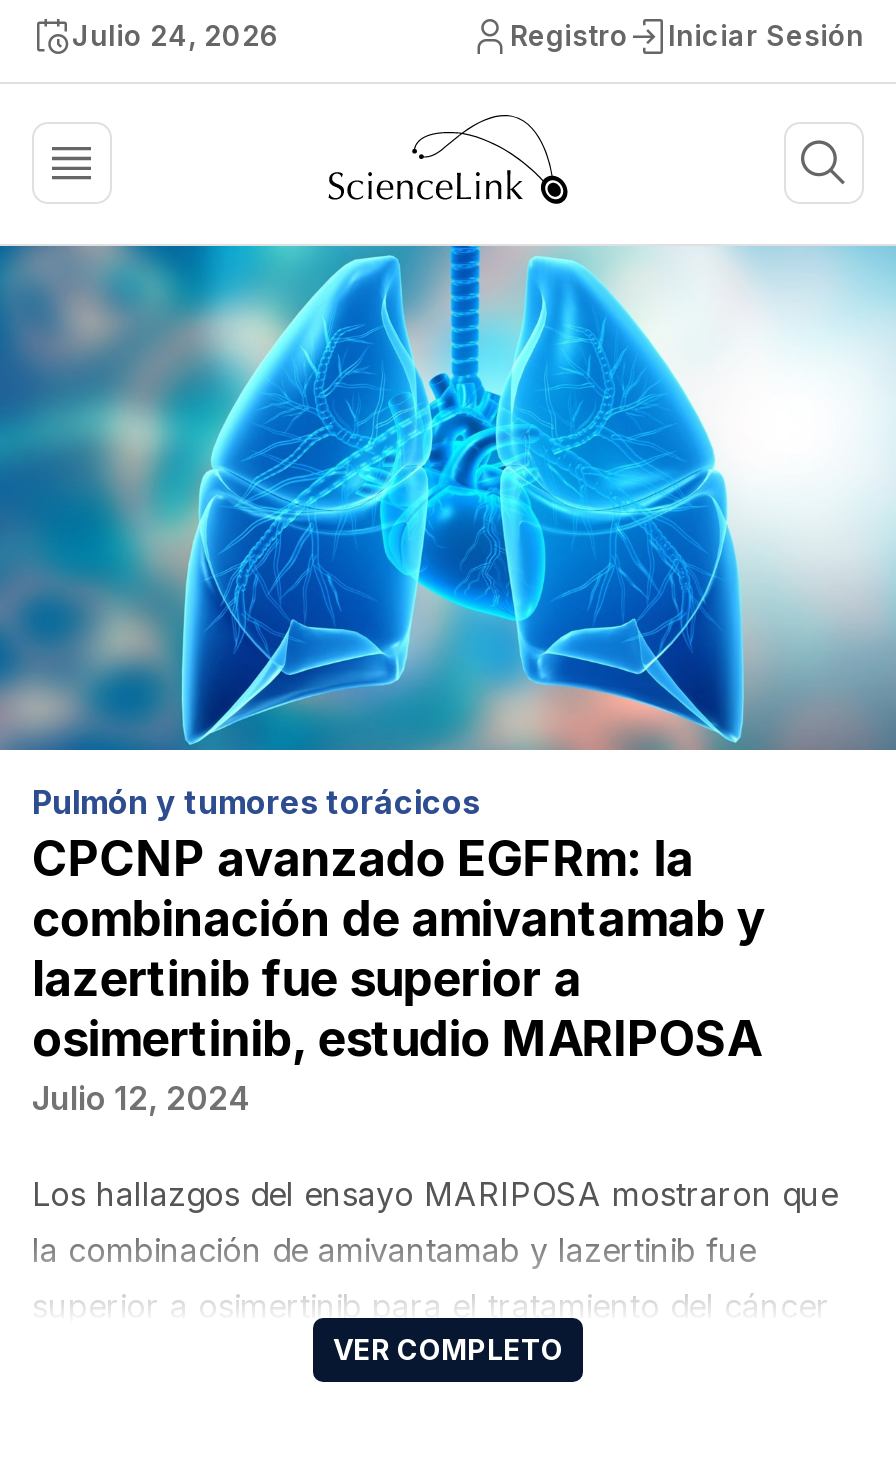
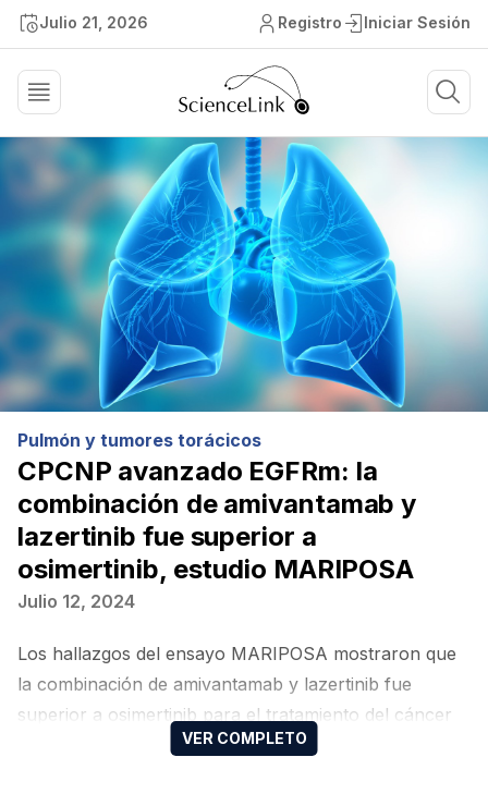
[72,18,280,52] Julio 24, 2026 -> [39,13,148,32] Julio 21, 2026

